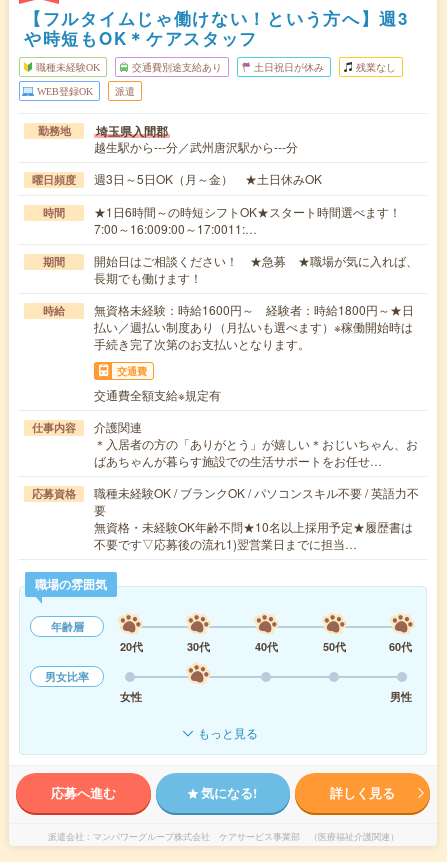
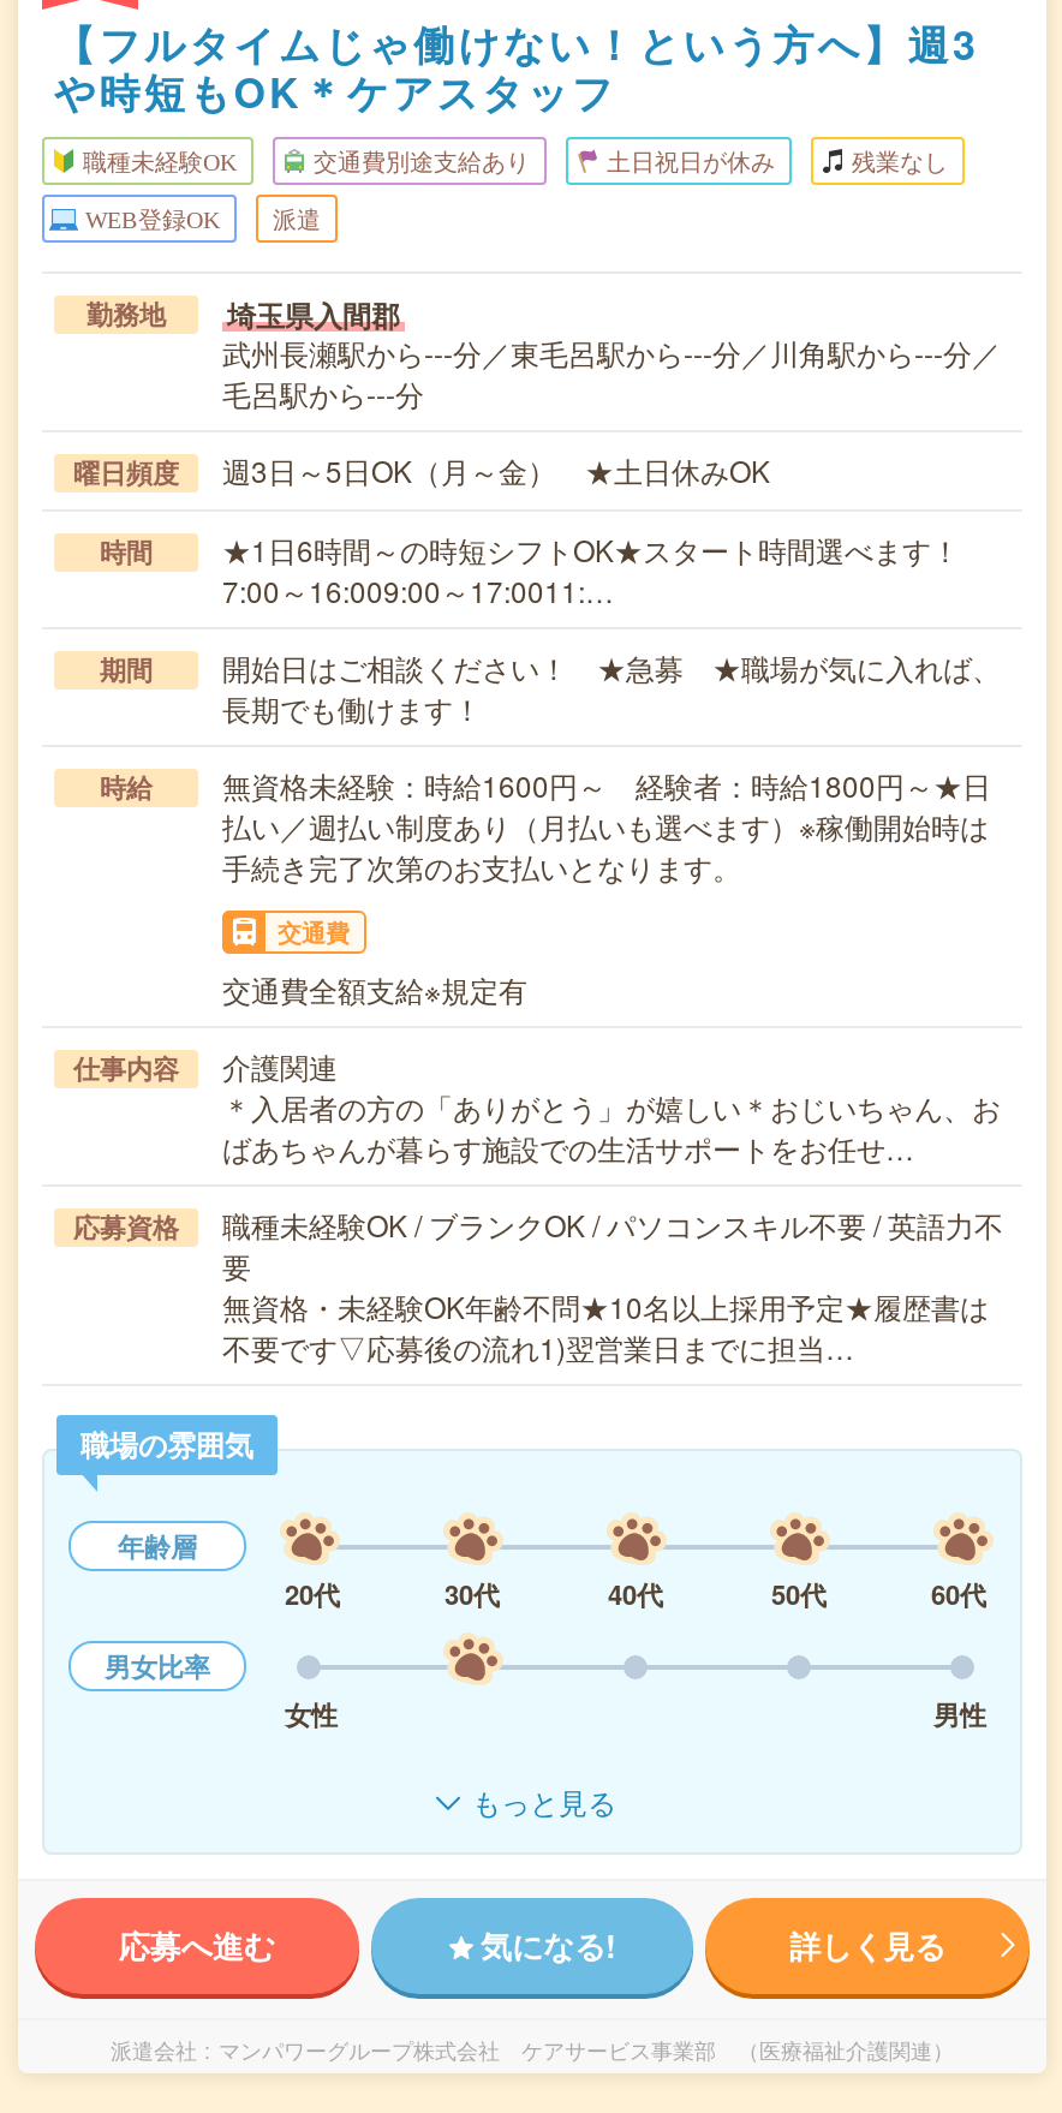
[94,138,298,155] 越生駅から---分／武州唐沢駅から---分 -> [222,332,1001,413] 武州長瀬駅から---分／東毛呂駅から---分／川角駅から---分／ | 毛呂駅から---分

